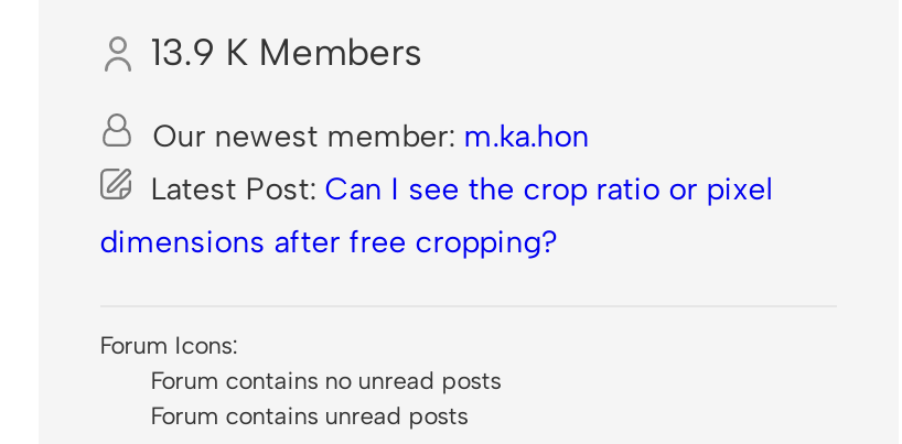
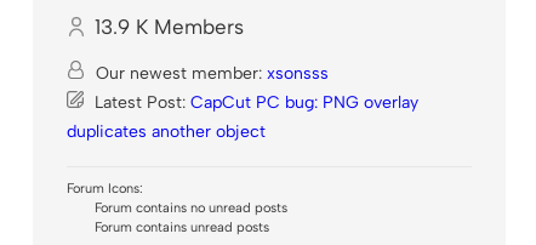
[100,119,772,262] Our newest member: m.ka.hon | Latest Post: Can I see the crop ratio or pixel | dimensions after free cropping? -> [66,63,418,142] Our newest member: xsonsss | Latest Post: CapCut PC bug: PNG overlay | duplicates another object

